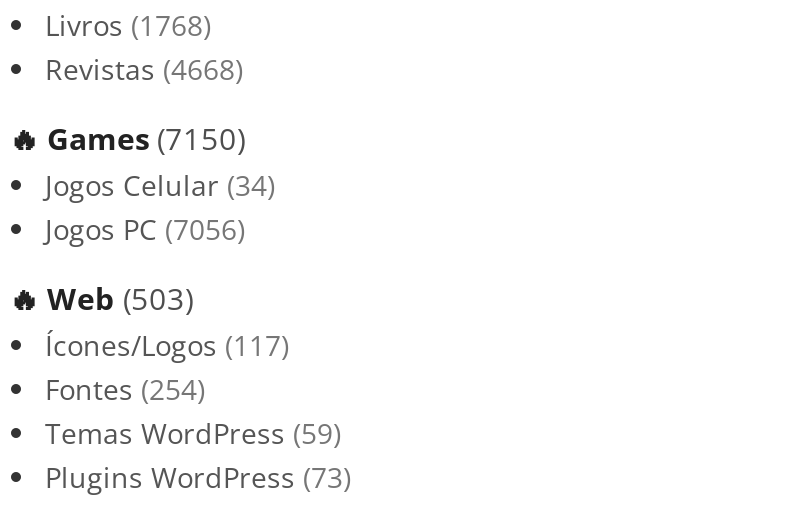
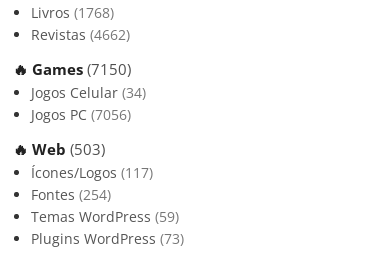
[45,50,243,88] Revistas (4668) -> [31,25,130,44] Revistas (4662)

